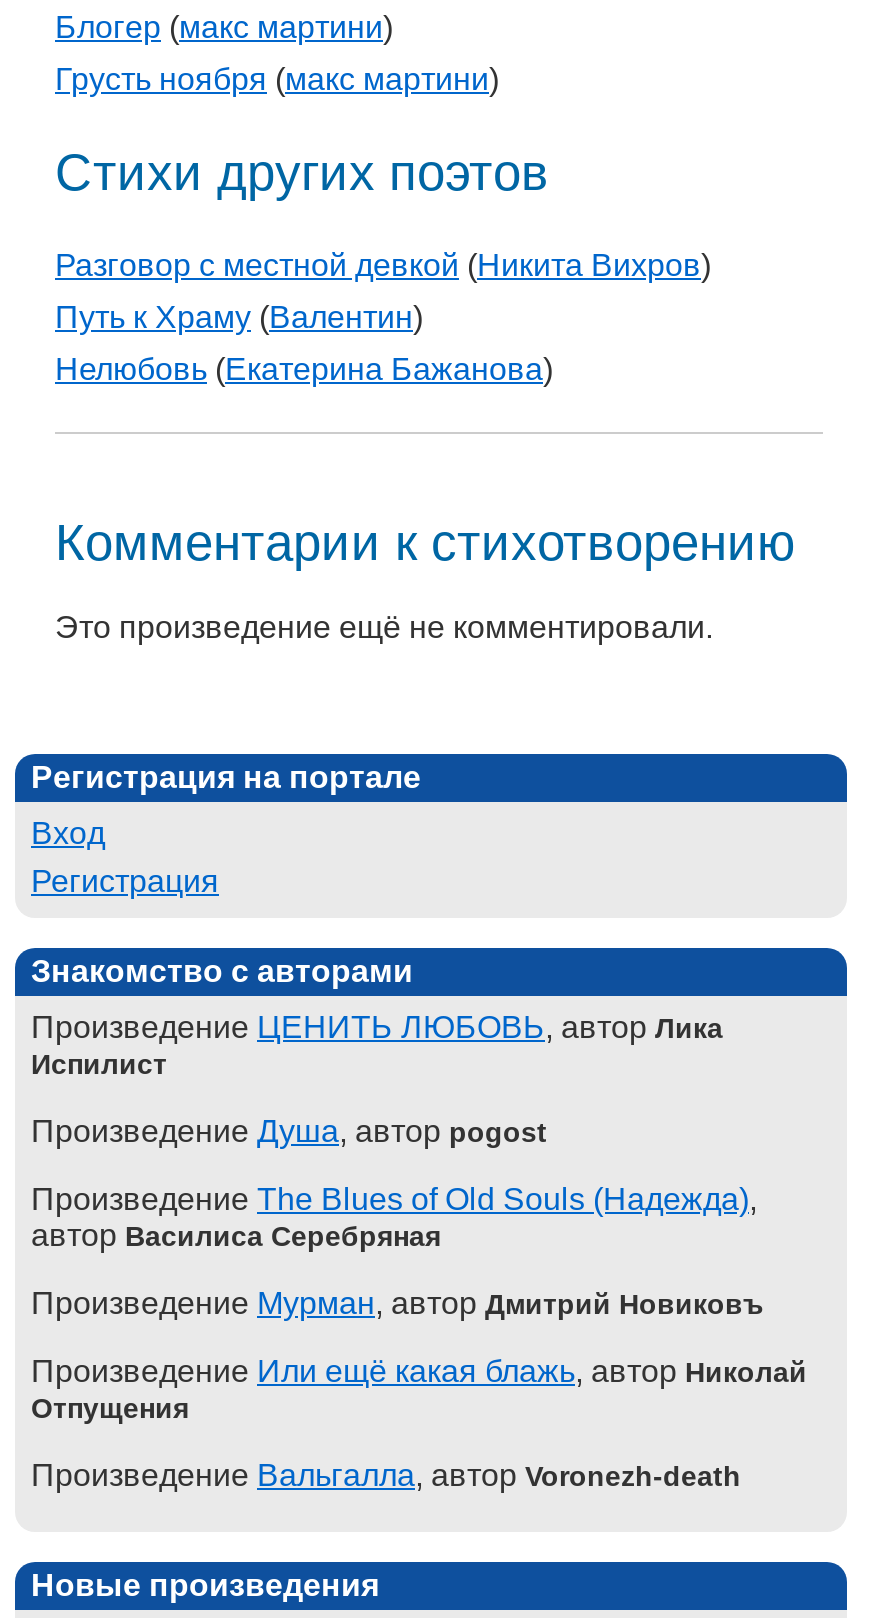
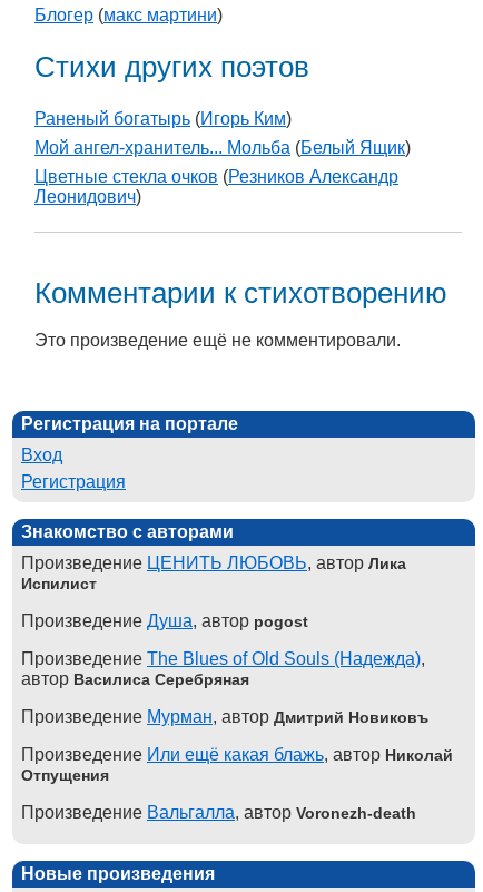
[55,62,499,96] Грусть ноября (макс мартини) -> none
moved [55,144,549,200] -> [34,51,309,83]: Стихи других поэтов
[55,249,711,283] Разговор с местной девкой (Никита Вихров) -> [34,110,292,129] Раненый богатырь (Игорь Ким)
[55,301,423,335] Путь к Храму (Валентин) -> [34,139,411,157] Мой ангел-хранитель... Мольба (Белый Ящик)
[55,353,553,387] Нелюбовь (Екатерина Бажанова) -> [34,167,398,206] Цветные стекла очков (Резников Александр | Леонидович)

